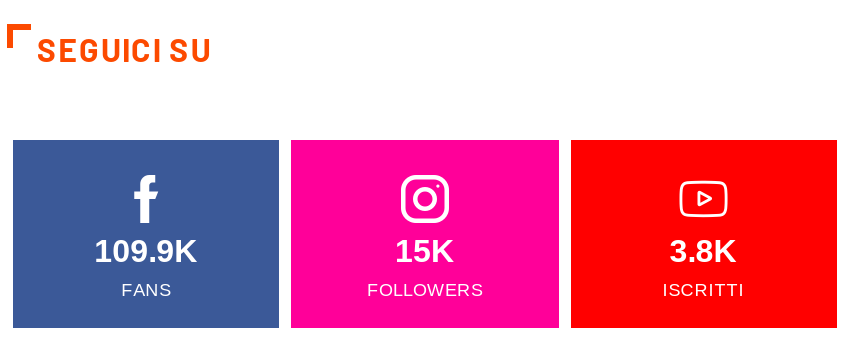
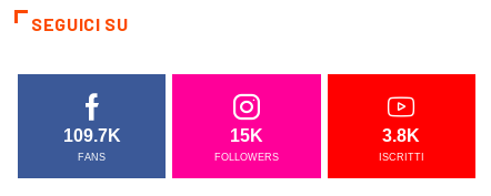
[94,233,198,267] 109.9K -> [63,126,121,145] 109.7K

